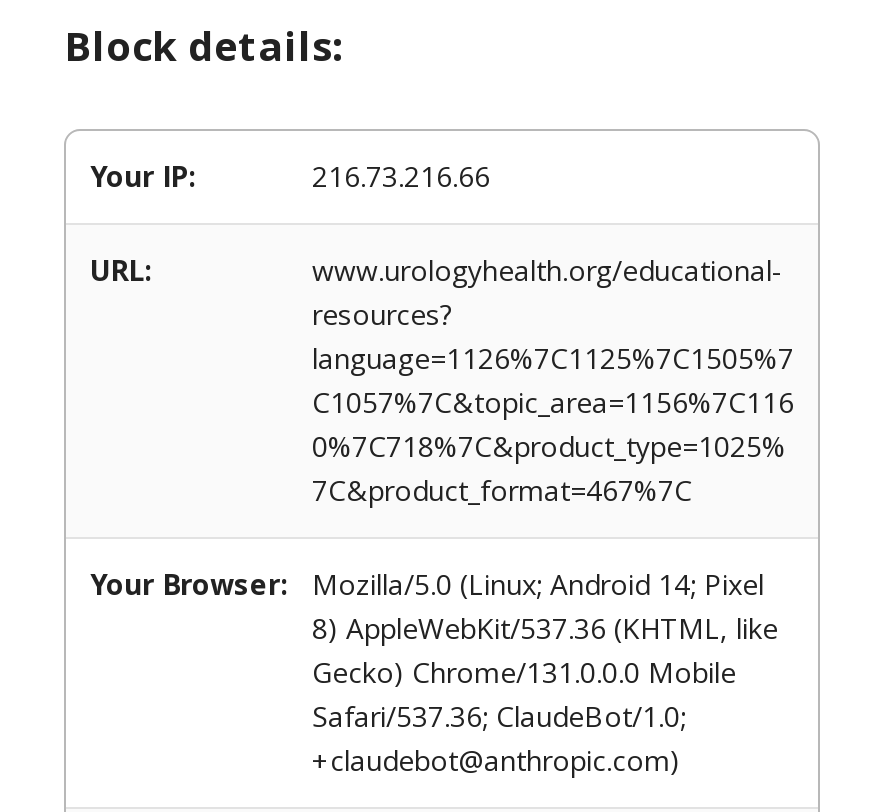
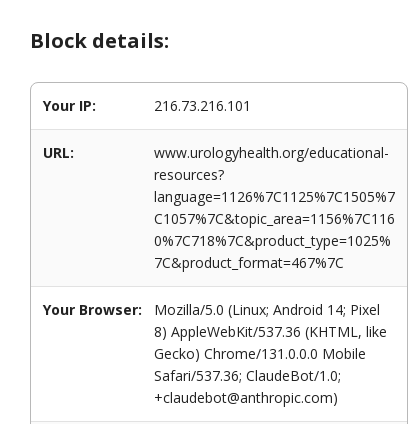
[312,157,490,195] 216.73.216.66 -> [154,96,251,115] 216.73.216.101

